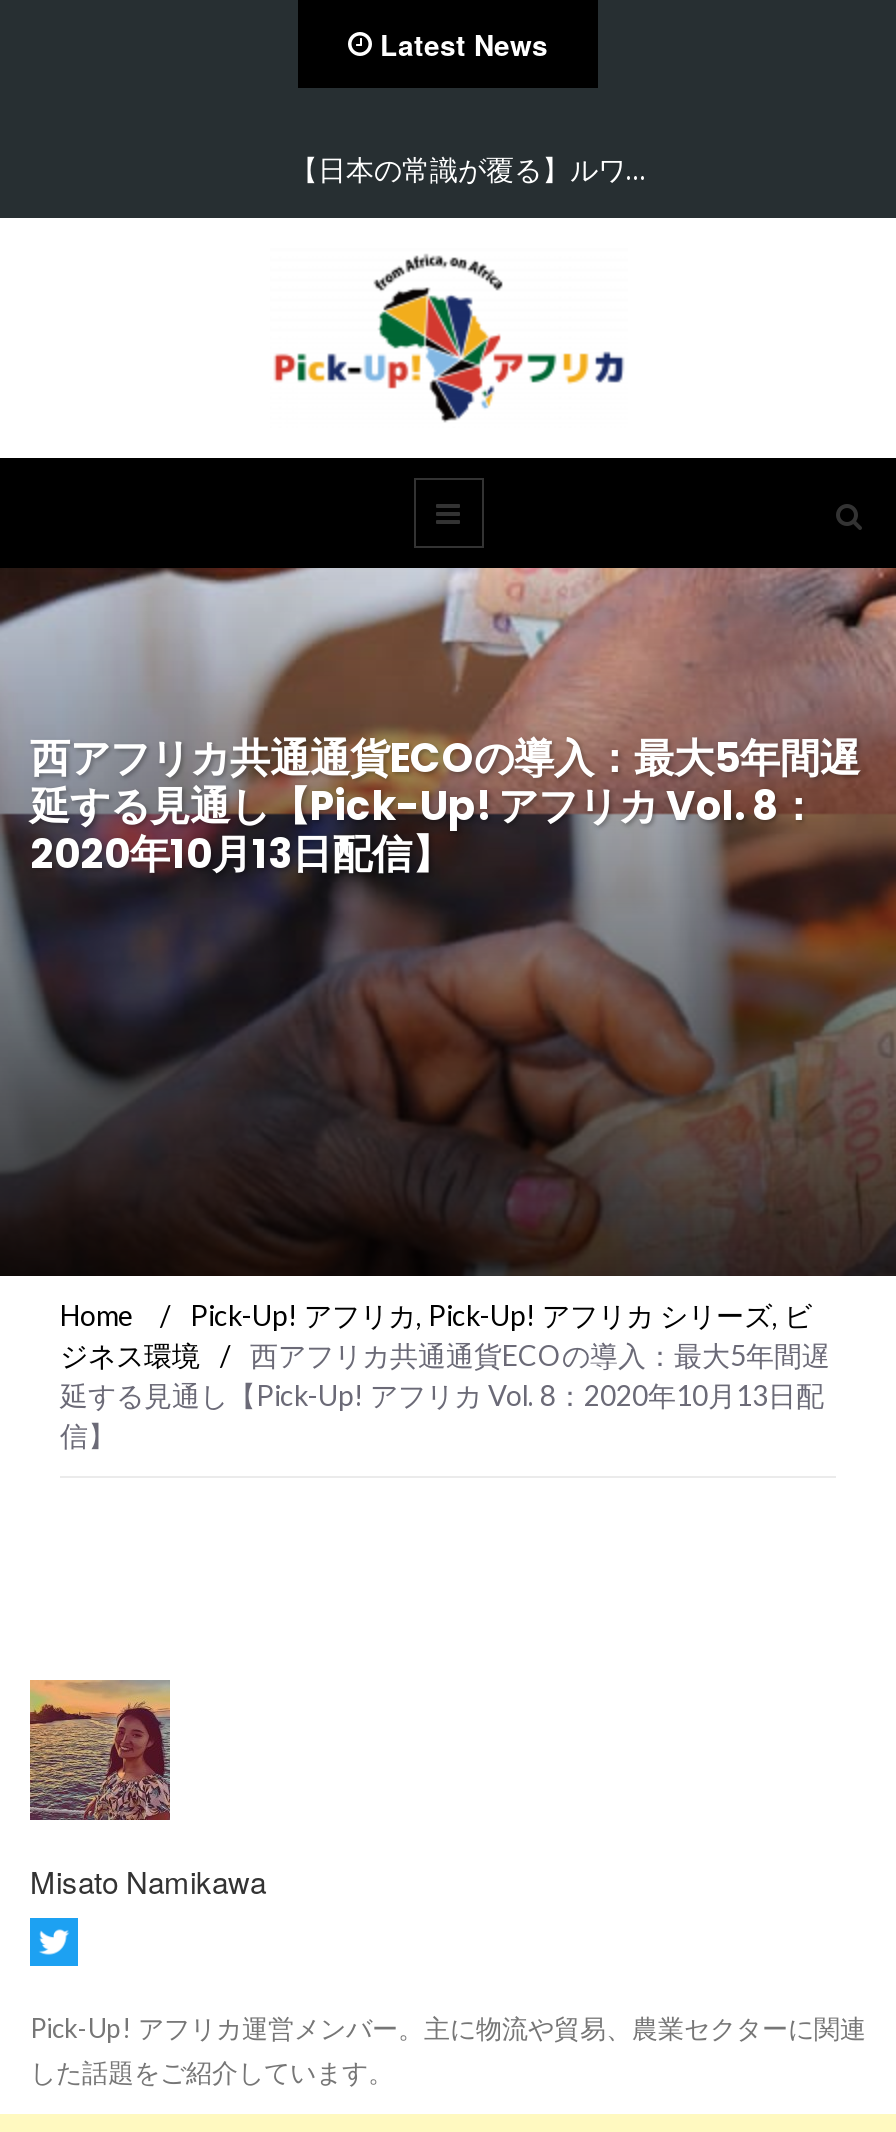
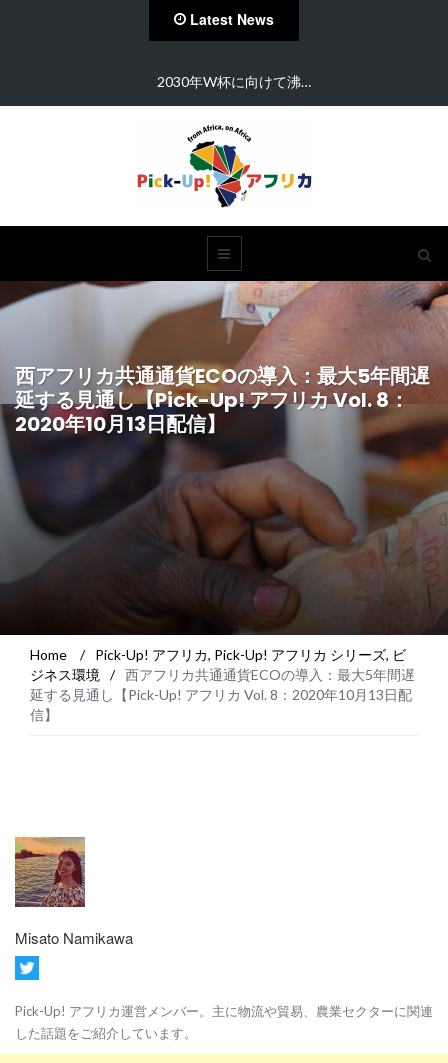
[290,152,646,186] 【日本の常識が覆る】ルワ… -> [157,73,311,90] 2030年W杯に向けて沸…

